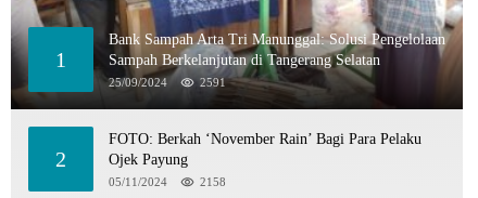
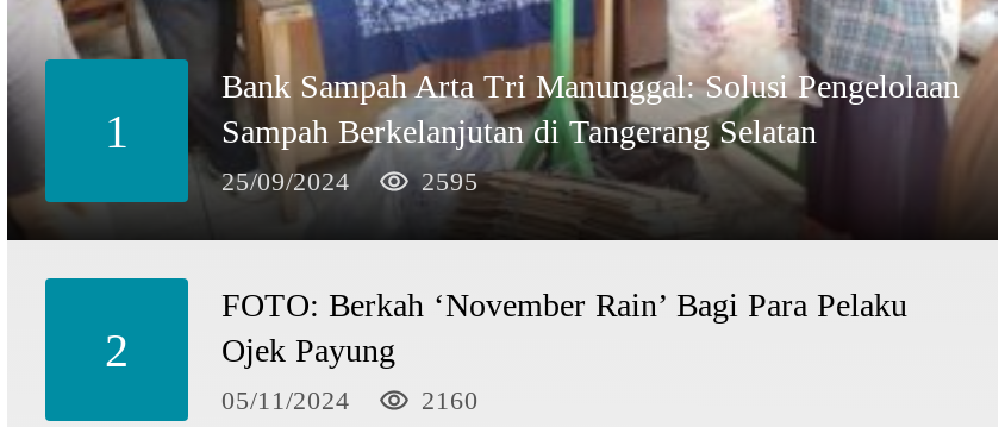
[200,76,226,89] 2591 -> [422,166,479,195] 2595
[200,175,226,188] 2158 -> [422,385,479,413] 2160

